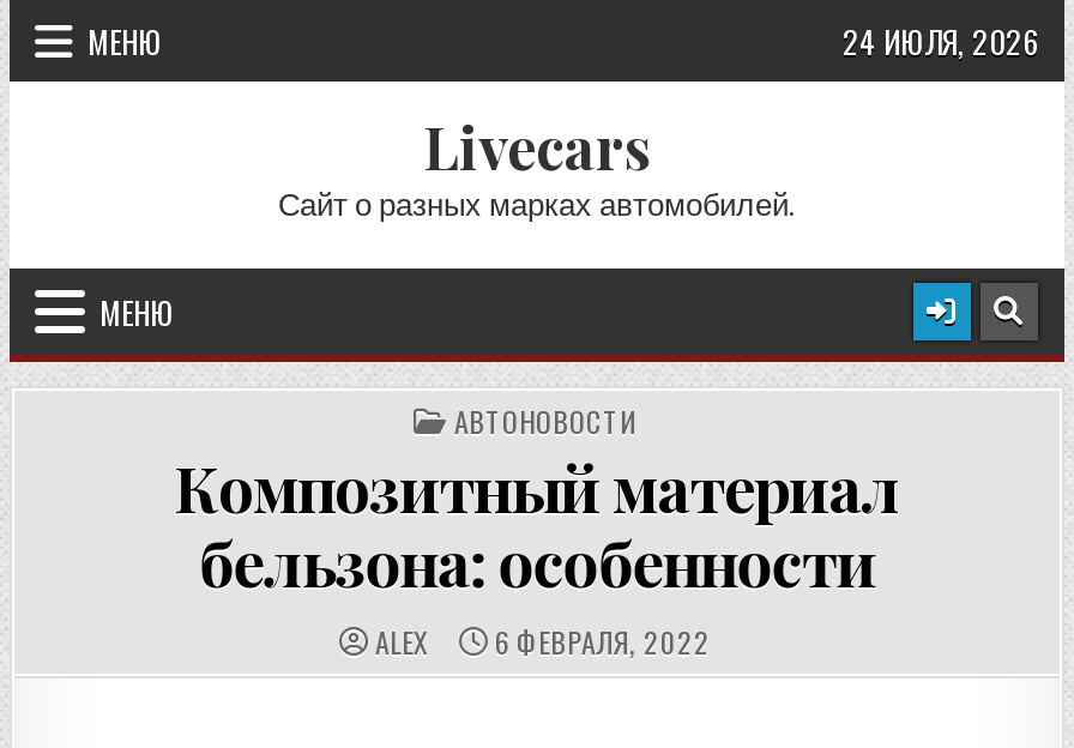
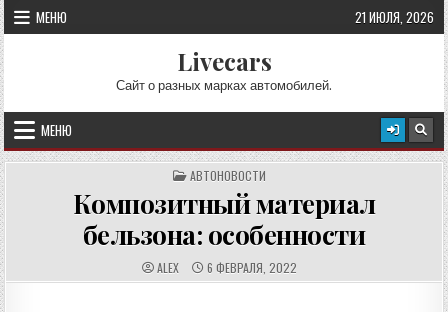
[843,17,1039,65] 24 ИЮЛЯ, 2026 -> [354,7,433,27] 21 ИЮЛЯ, 2026

